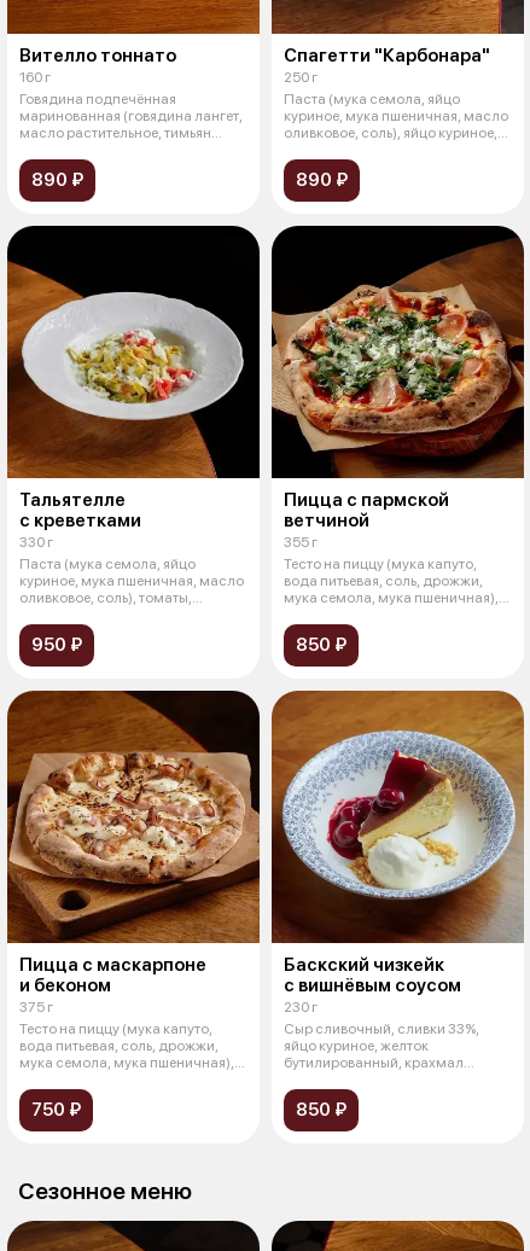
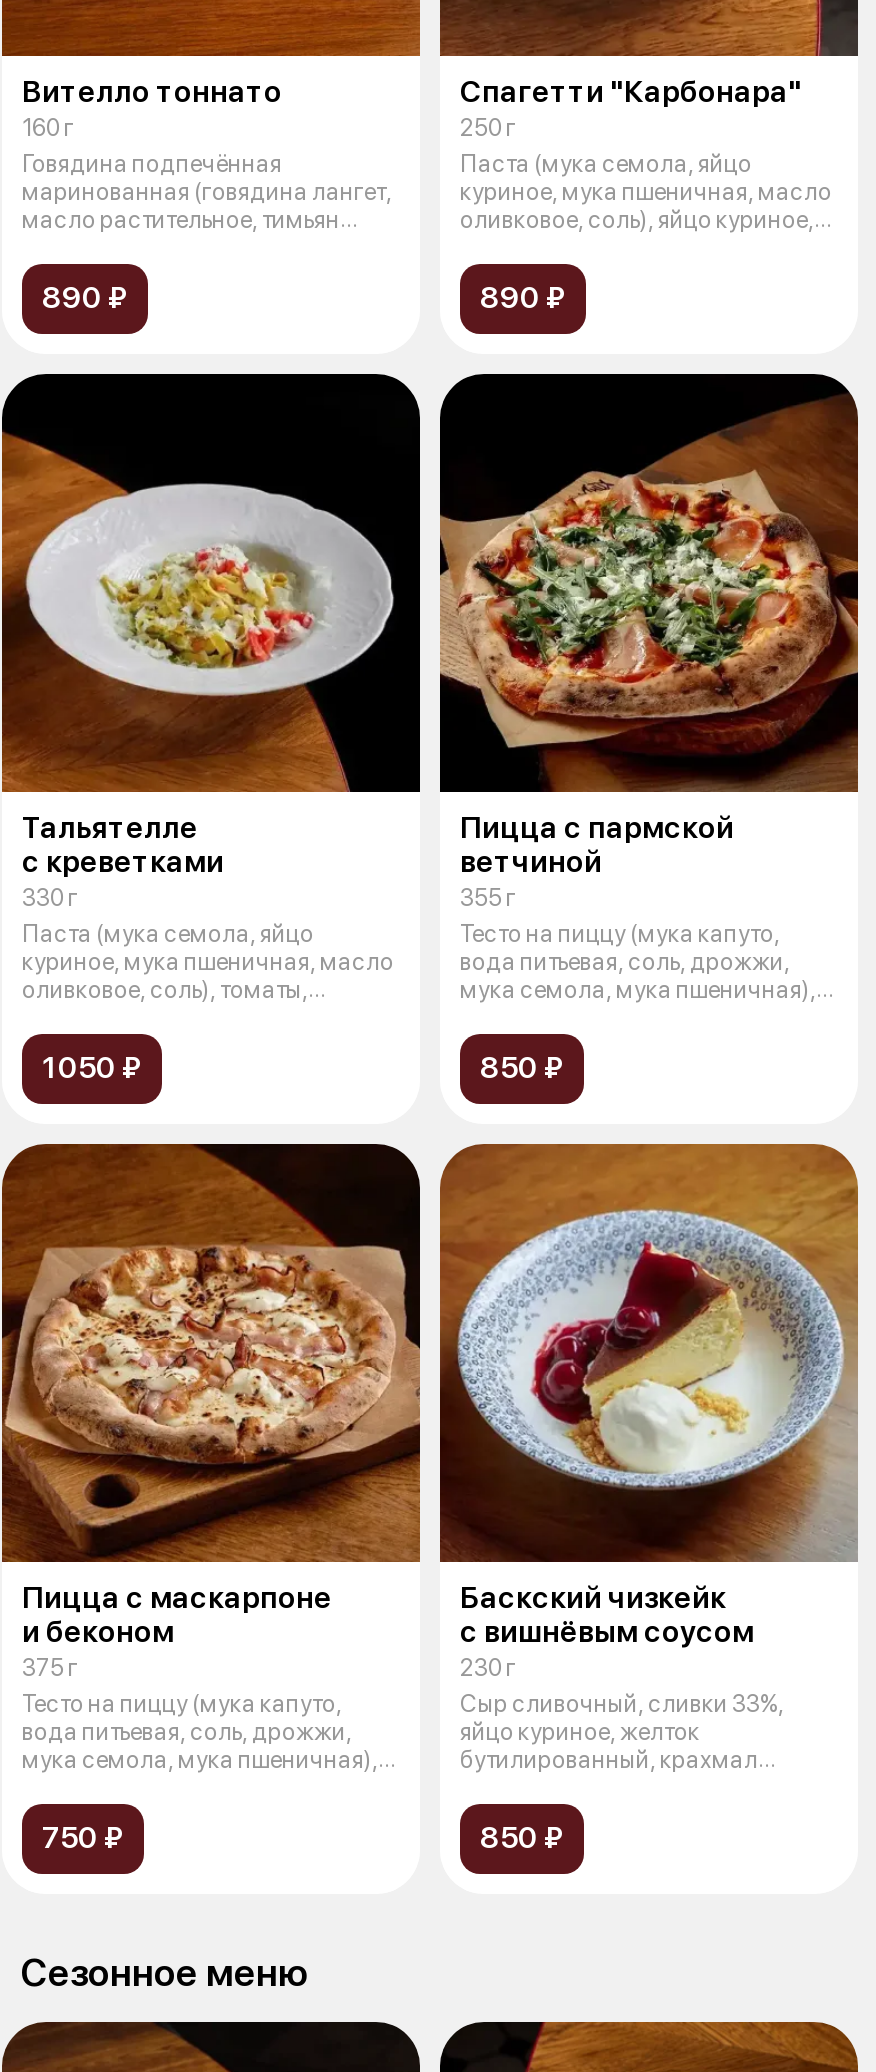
[31,633,82,655] 950 ₽ -> [42,1049,142,1085] 1050 ₽

